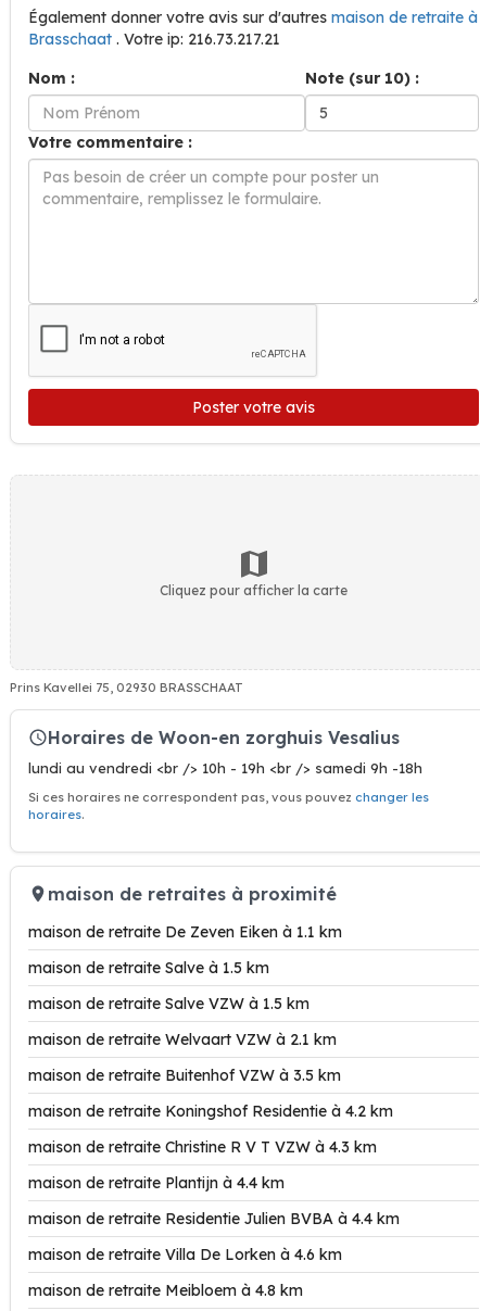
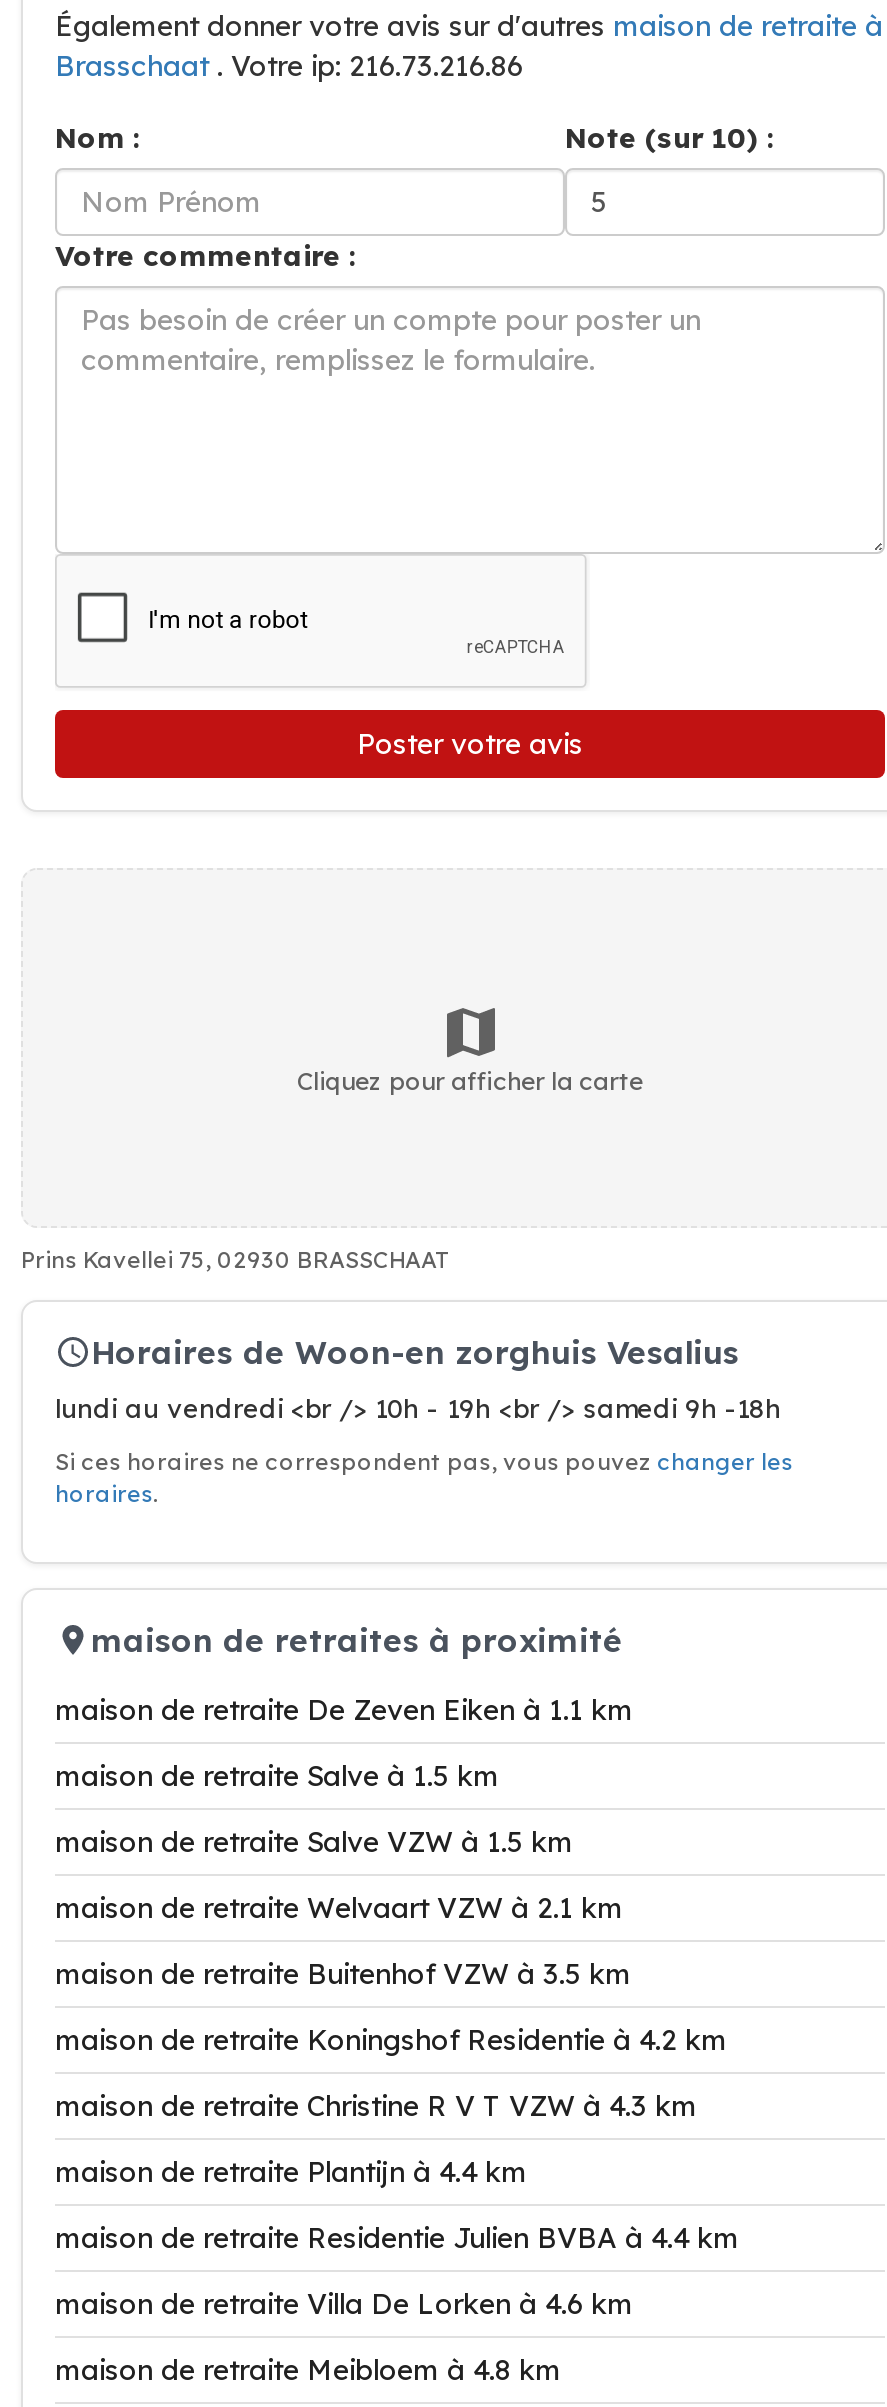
[28,29,280,49] Brasschaat. Votre ip: 216.73.217.21 -> [55,48,523,84] Brasschaat. Votre ip: 216.73.216.86

